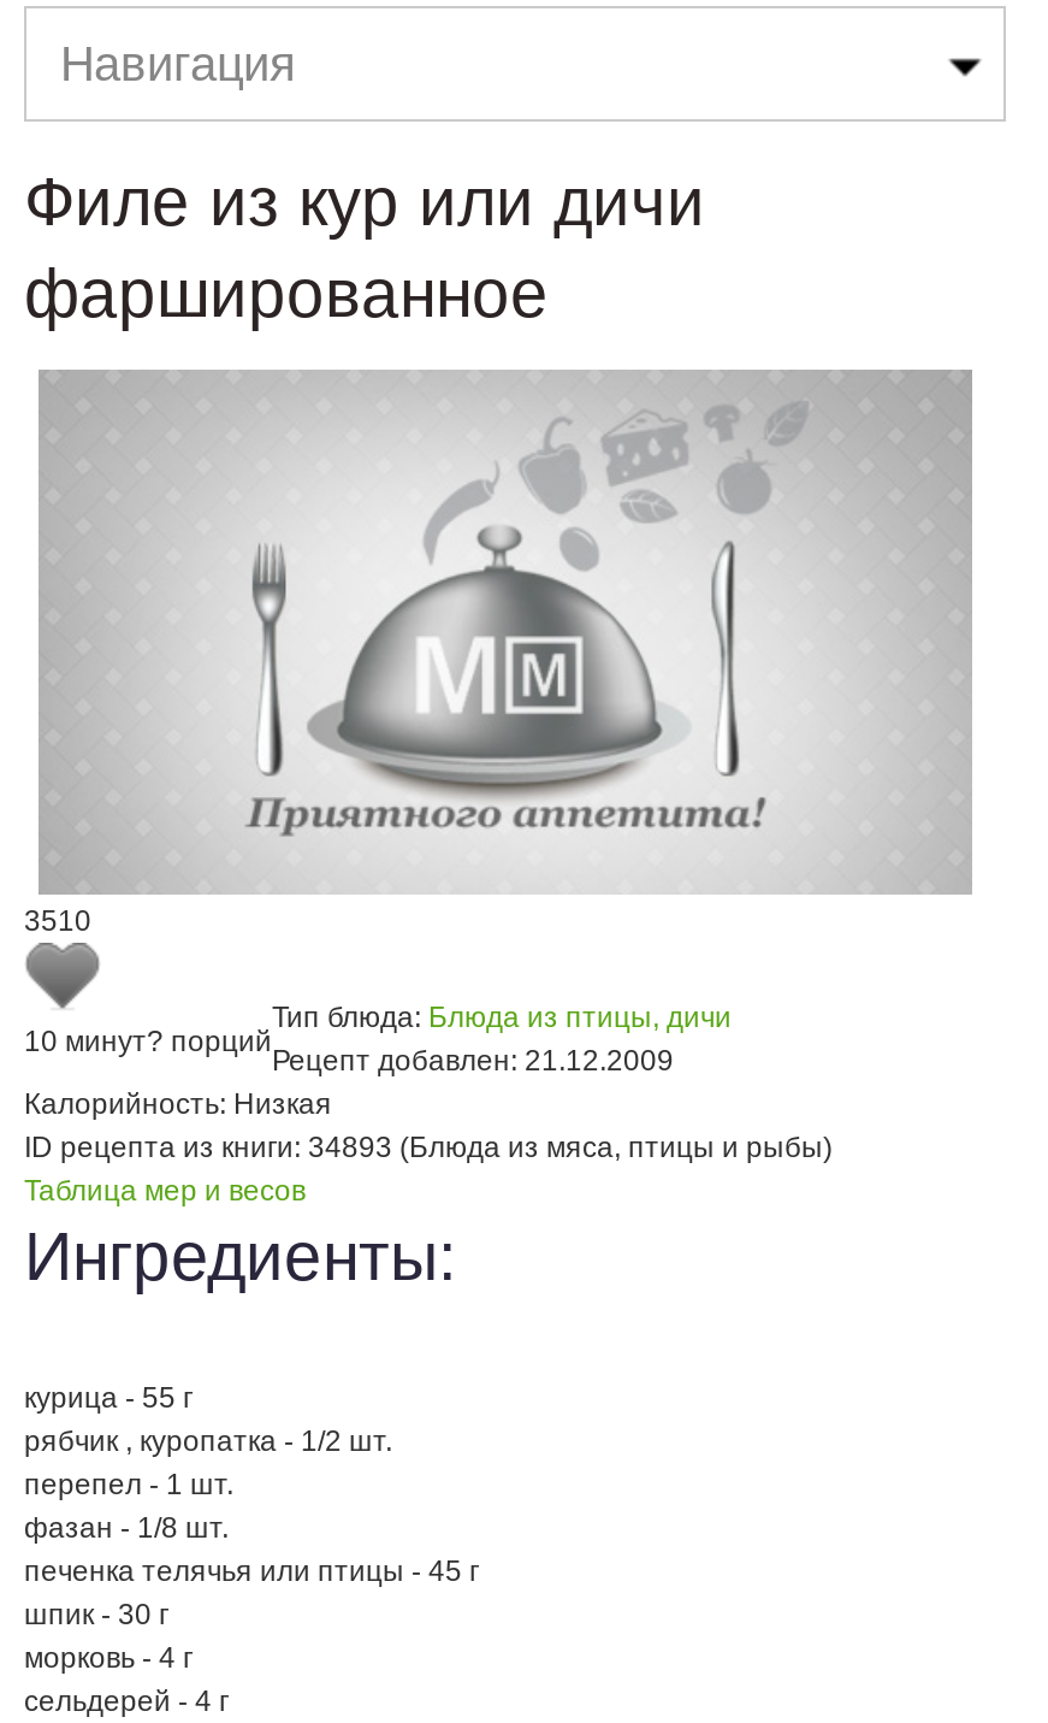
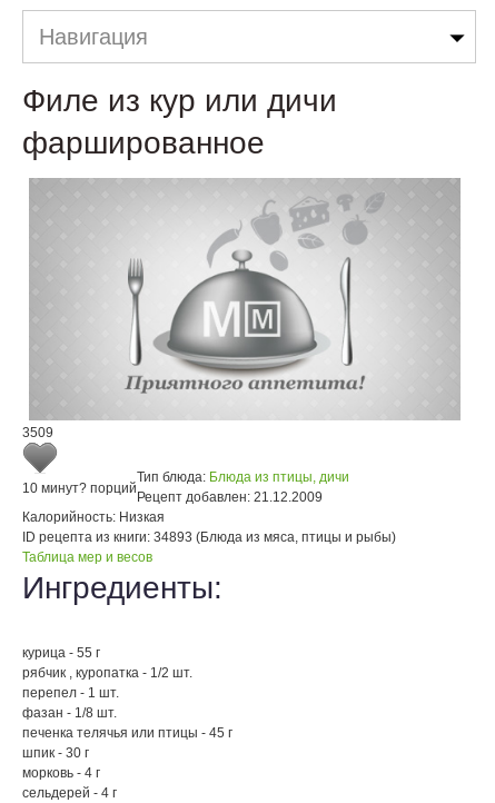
[24,904,91,938] 3510 -> [22,425,53,440] 3509

